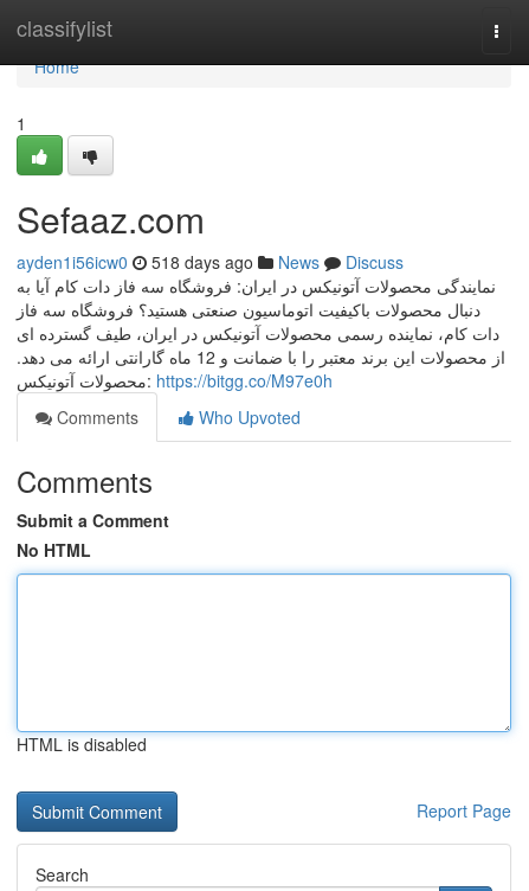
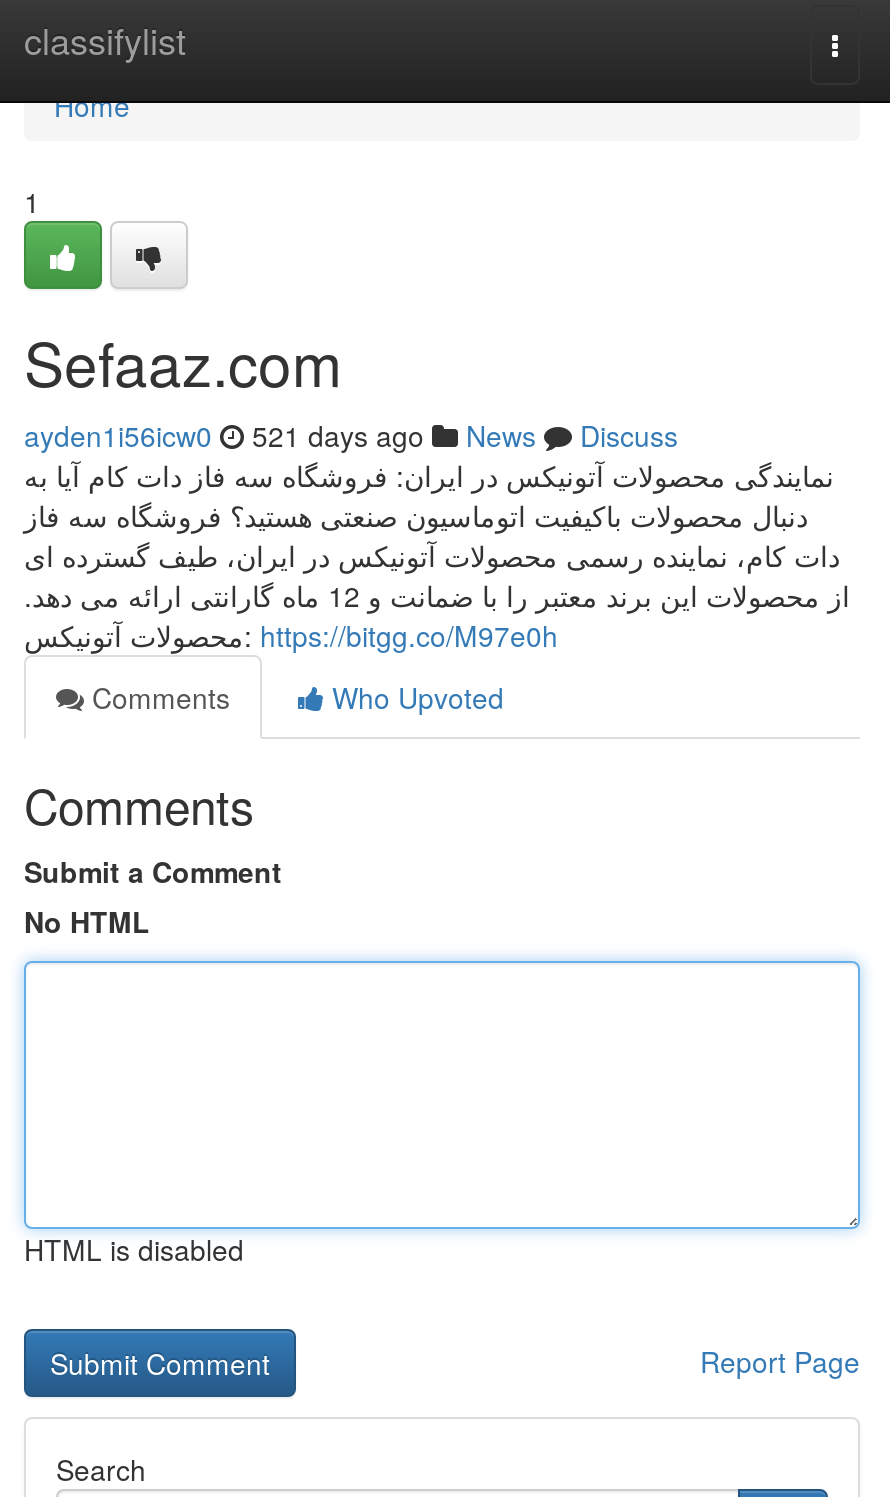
[17,250,404,274] ayden1i56icw0 518 days ago News Discuss -> [24,415,678,455] ayden1i56icw0 521 days ago News Discuss

